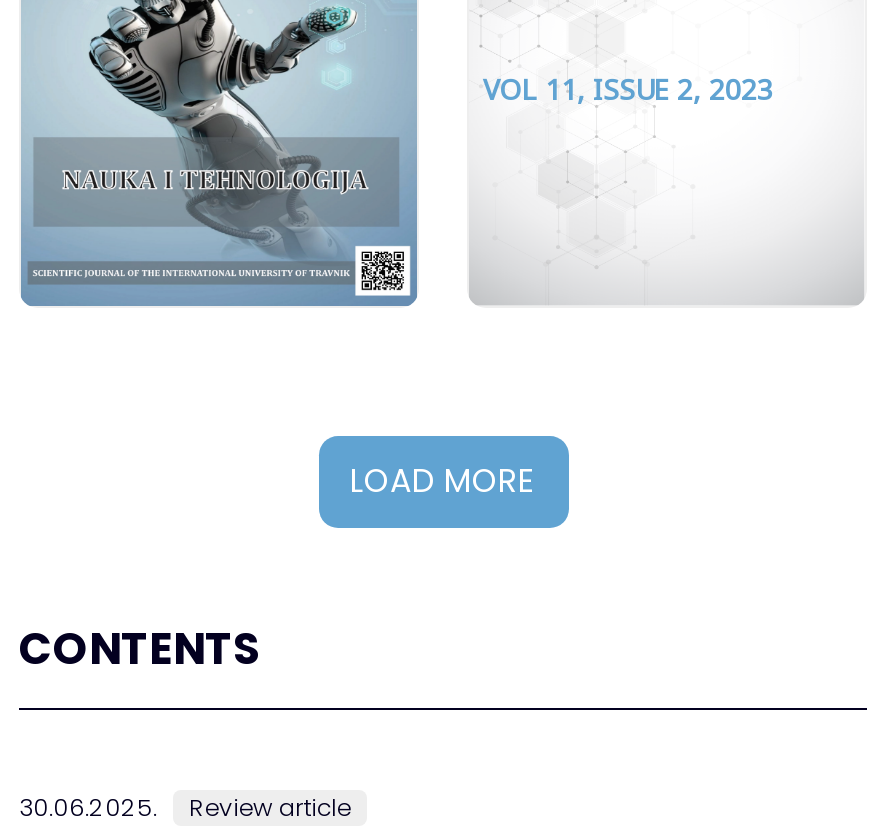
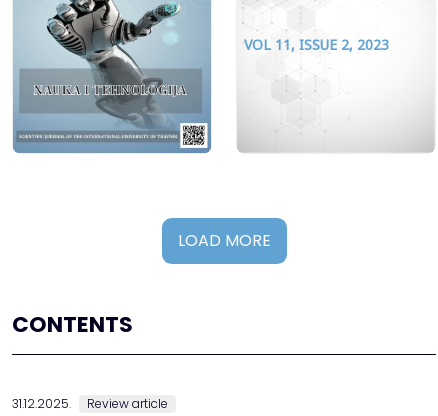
[19,790,351,824] 30.06.2025. Review article -> [12,395,168,412] 31.12.2025. Review article

